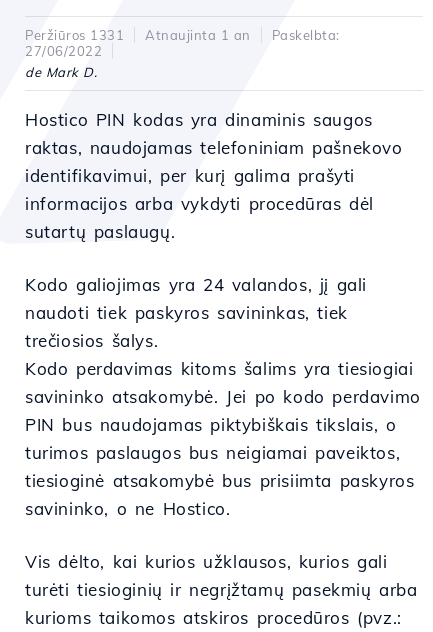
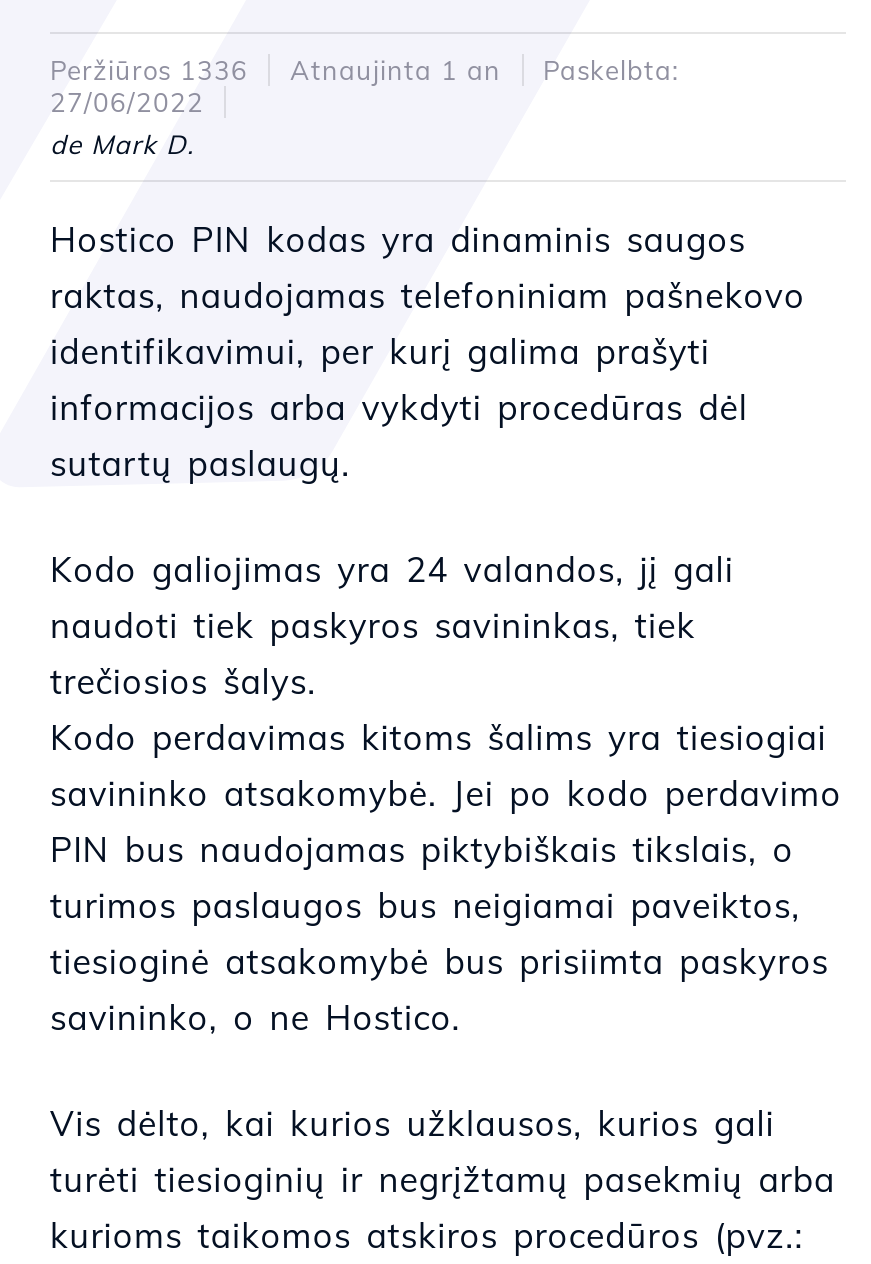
[25,27,339,43] Peržiūros 1331 Atnaujinta 1 an Paskelbta: -> [50,54,679,86] Peržiūros 1336 Atnaujinta 1 an Paskelbta:

